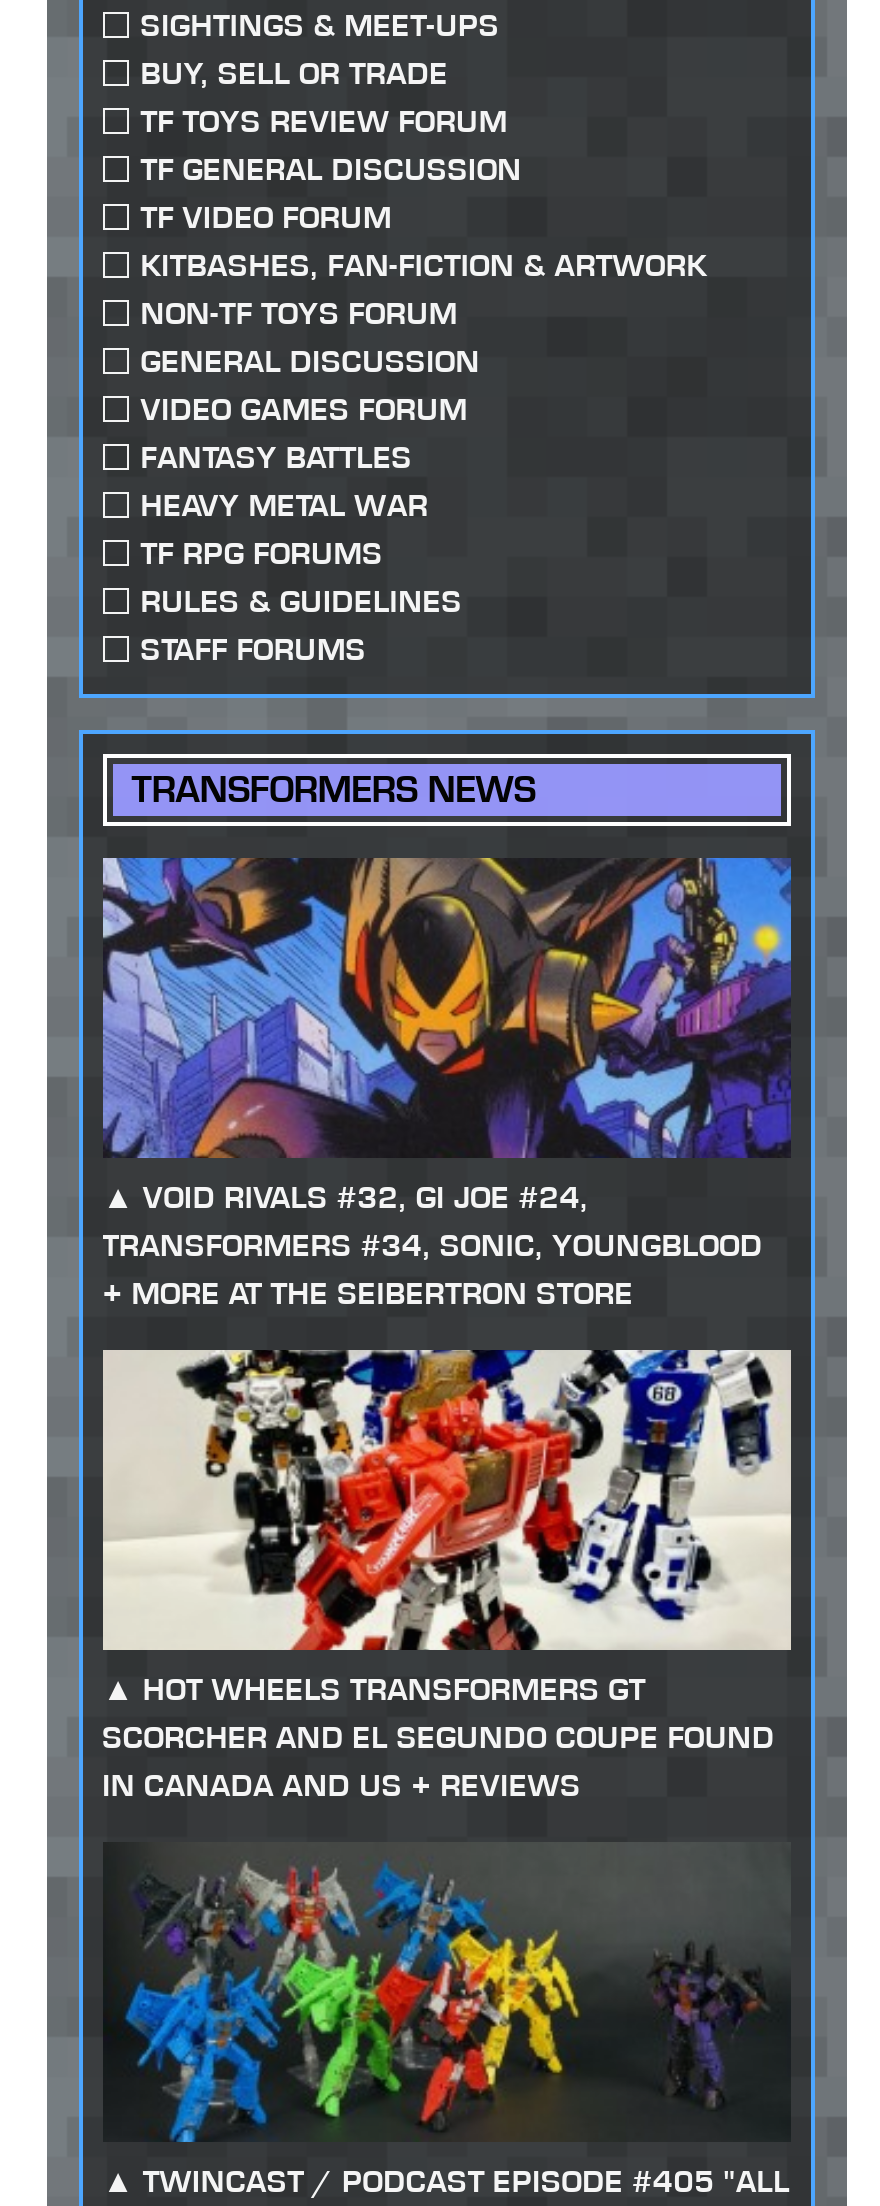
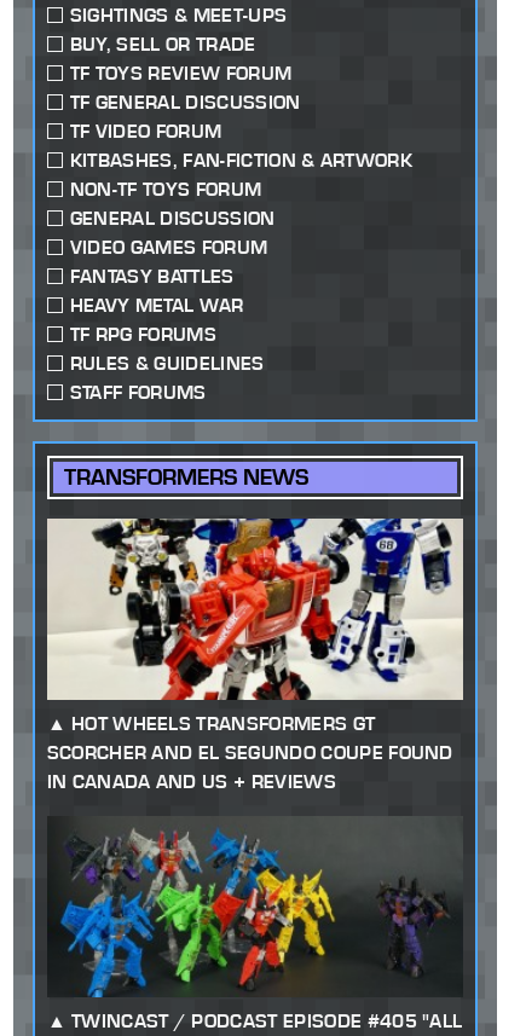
[101,856,793,1313] [image] | VOID RIVALS #32, GI JOE #24, | TRANSFORMERS #34, SONIC, YOUNGBLOOD | + MORE AT THE SEIBERTRON STORE -> none

